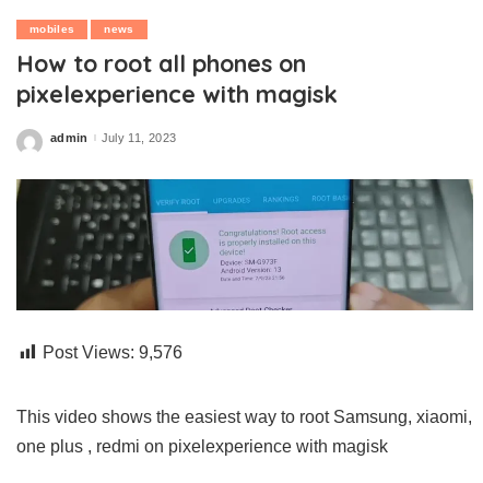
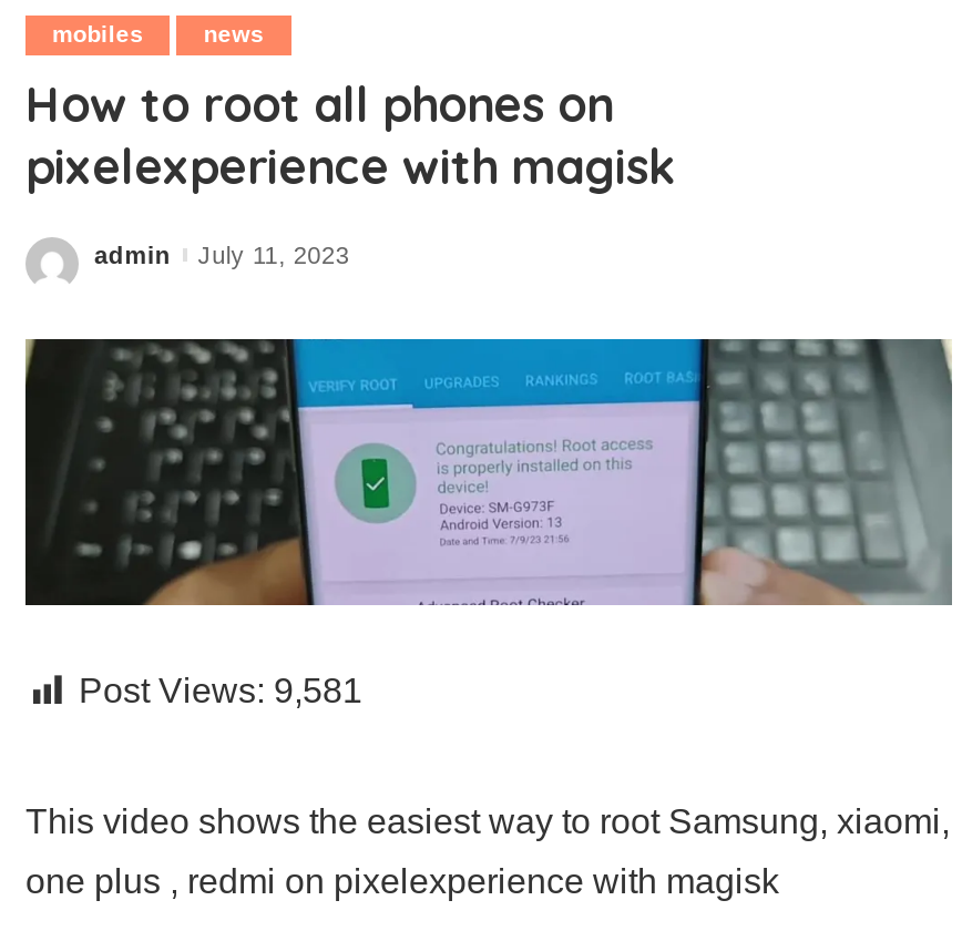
[43,343,182,362] Post Views: 9,576 -> [79,672,362,709] Post Views: 9,581

